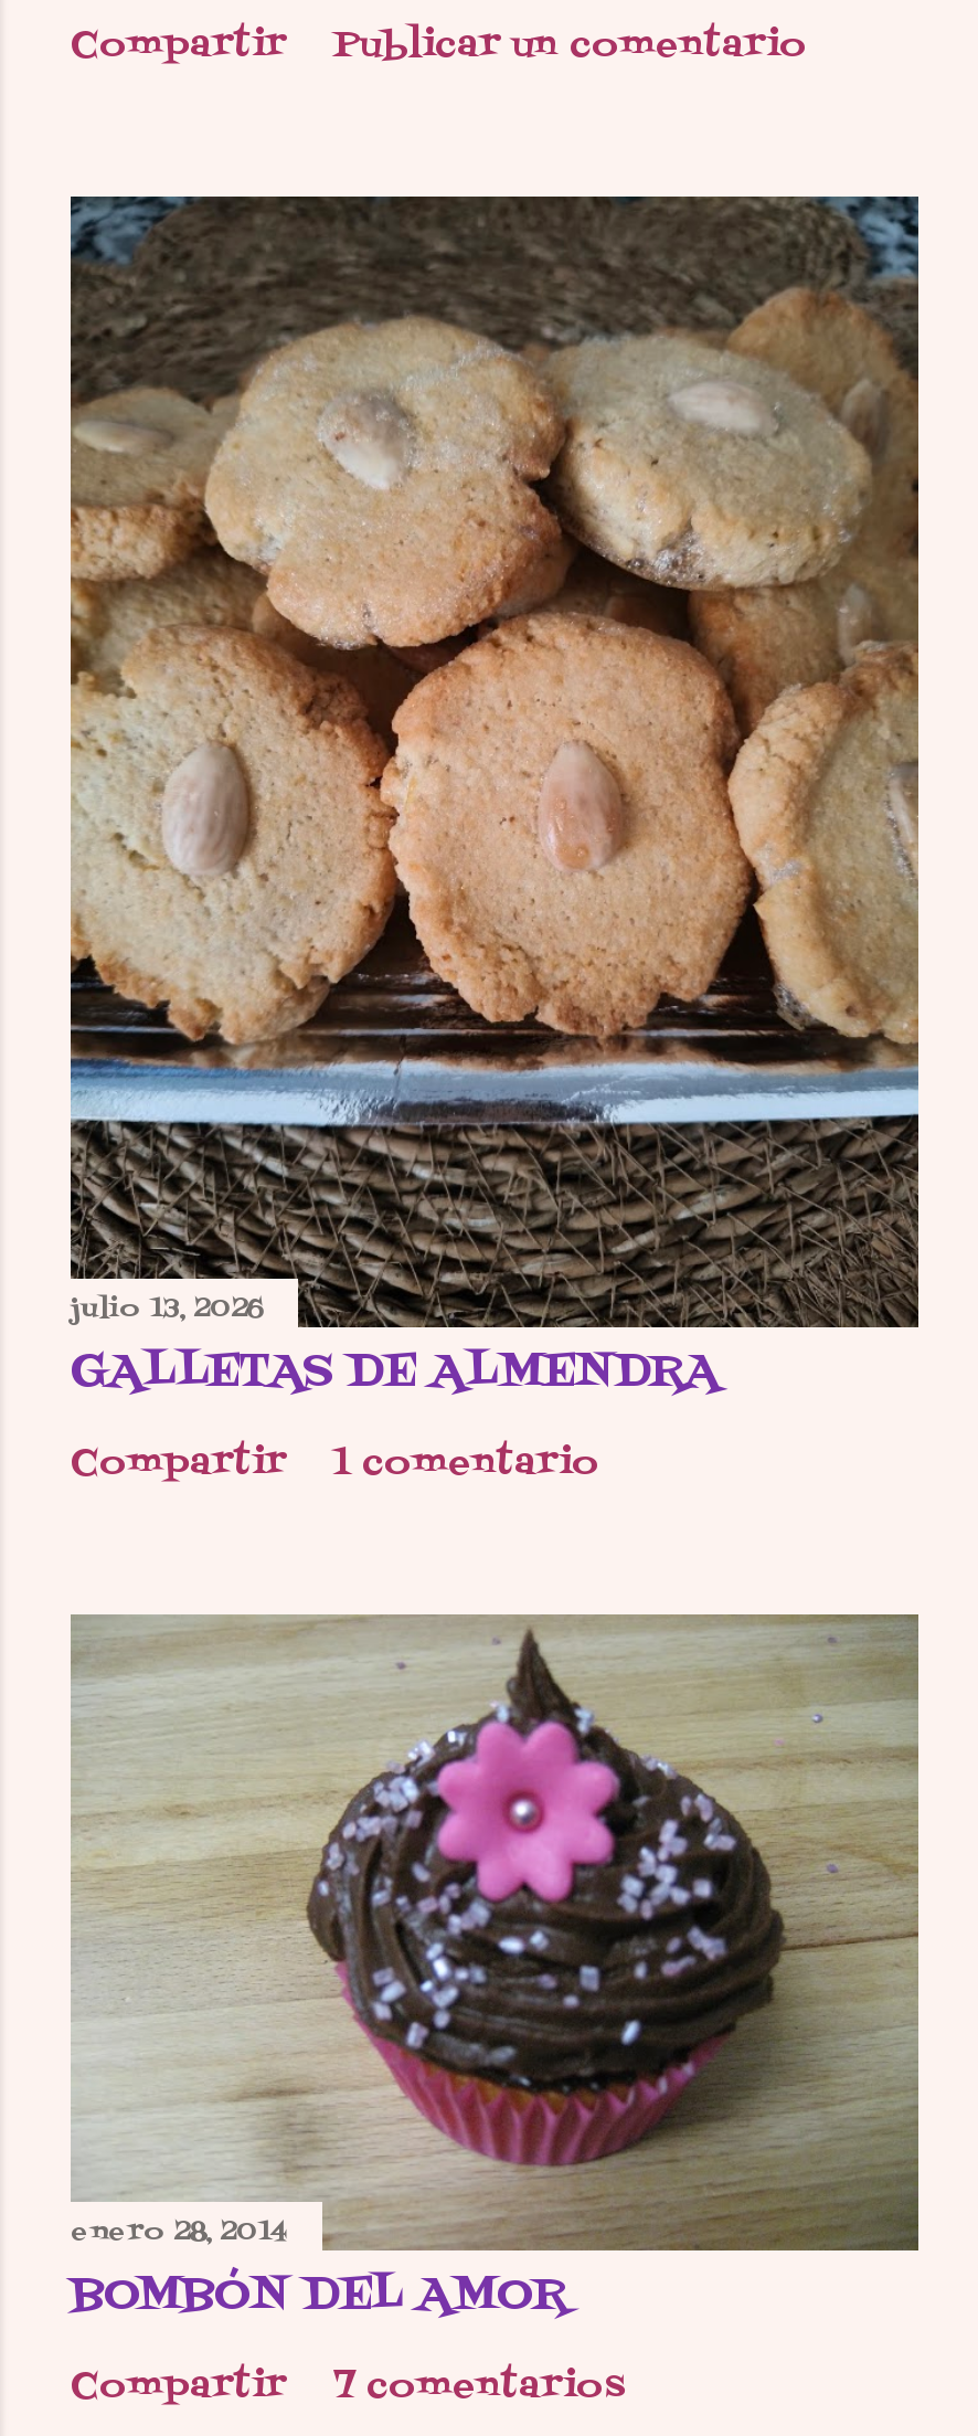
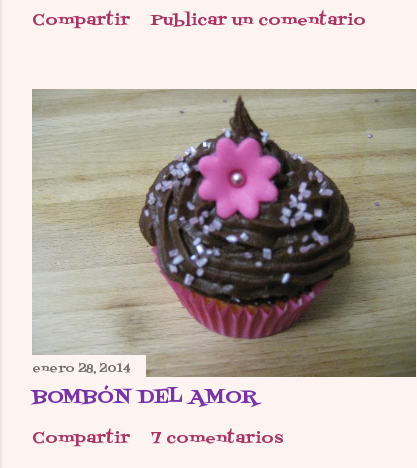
[68,194,921,1491] [image] | julio 13, 2026 | GALLETAS DE ALMENDRA | Compartir | 1 comentario -> none

